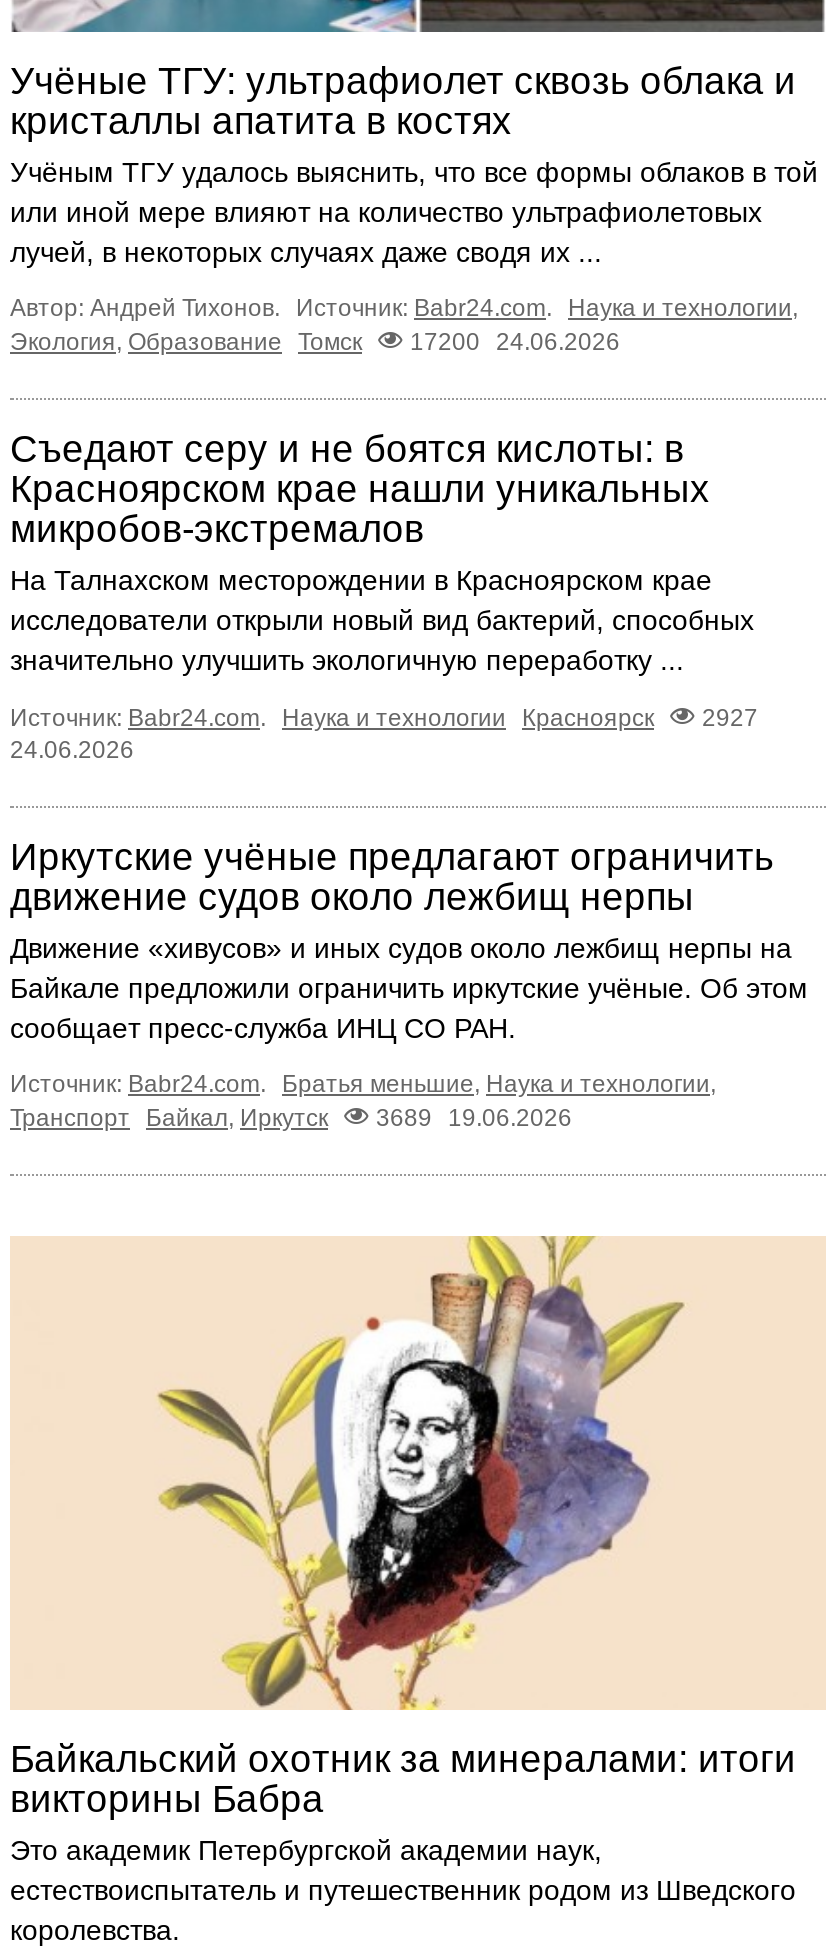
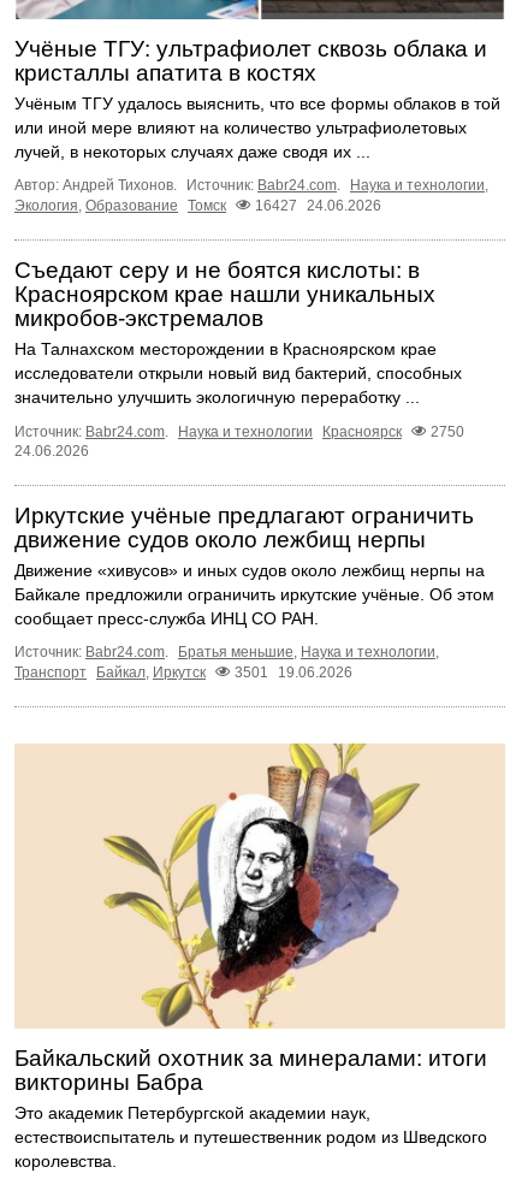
[10,327,620,355] Экология, Образование Томск 17200 24.06.2026 -> [14,197,381,214] Экология, Образование Томск 16427 24.06.2026
[10,704,758,732] Источник: Babr24.com. Наука и технологии Красноярск 2927 -> [14,423,464,440] Источник: Babr24.com. Наука и технологии Красноярск 2750
[10,1104,572,1132] Транспорт Байкал, Иркутск 3689 19.06.2026 -> [14,664,352,681] Транспорт Байкал, Иркутск 3501 19.06.2026

